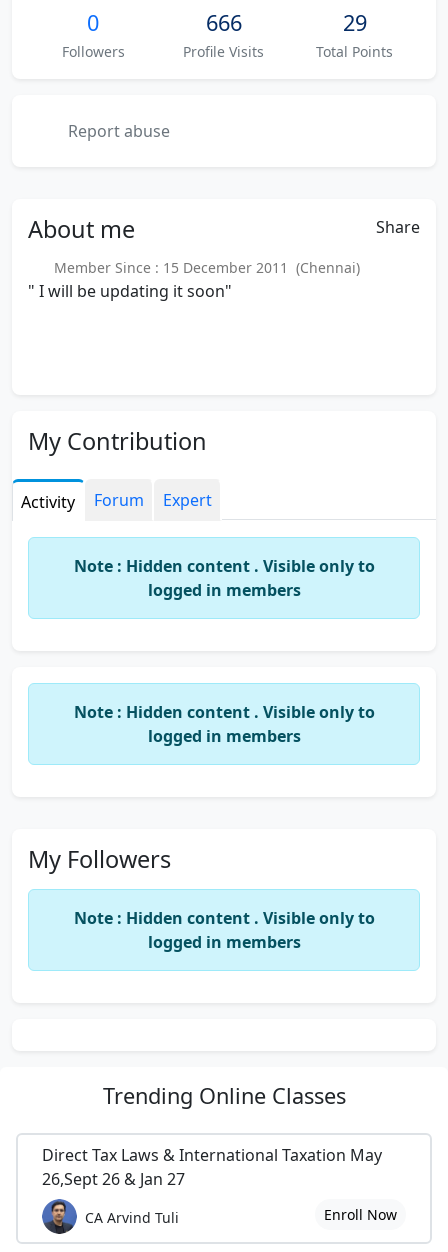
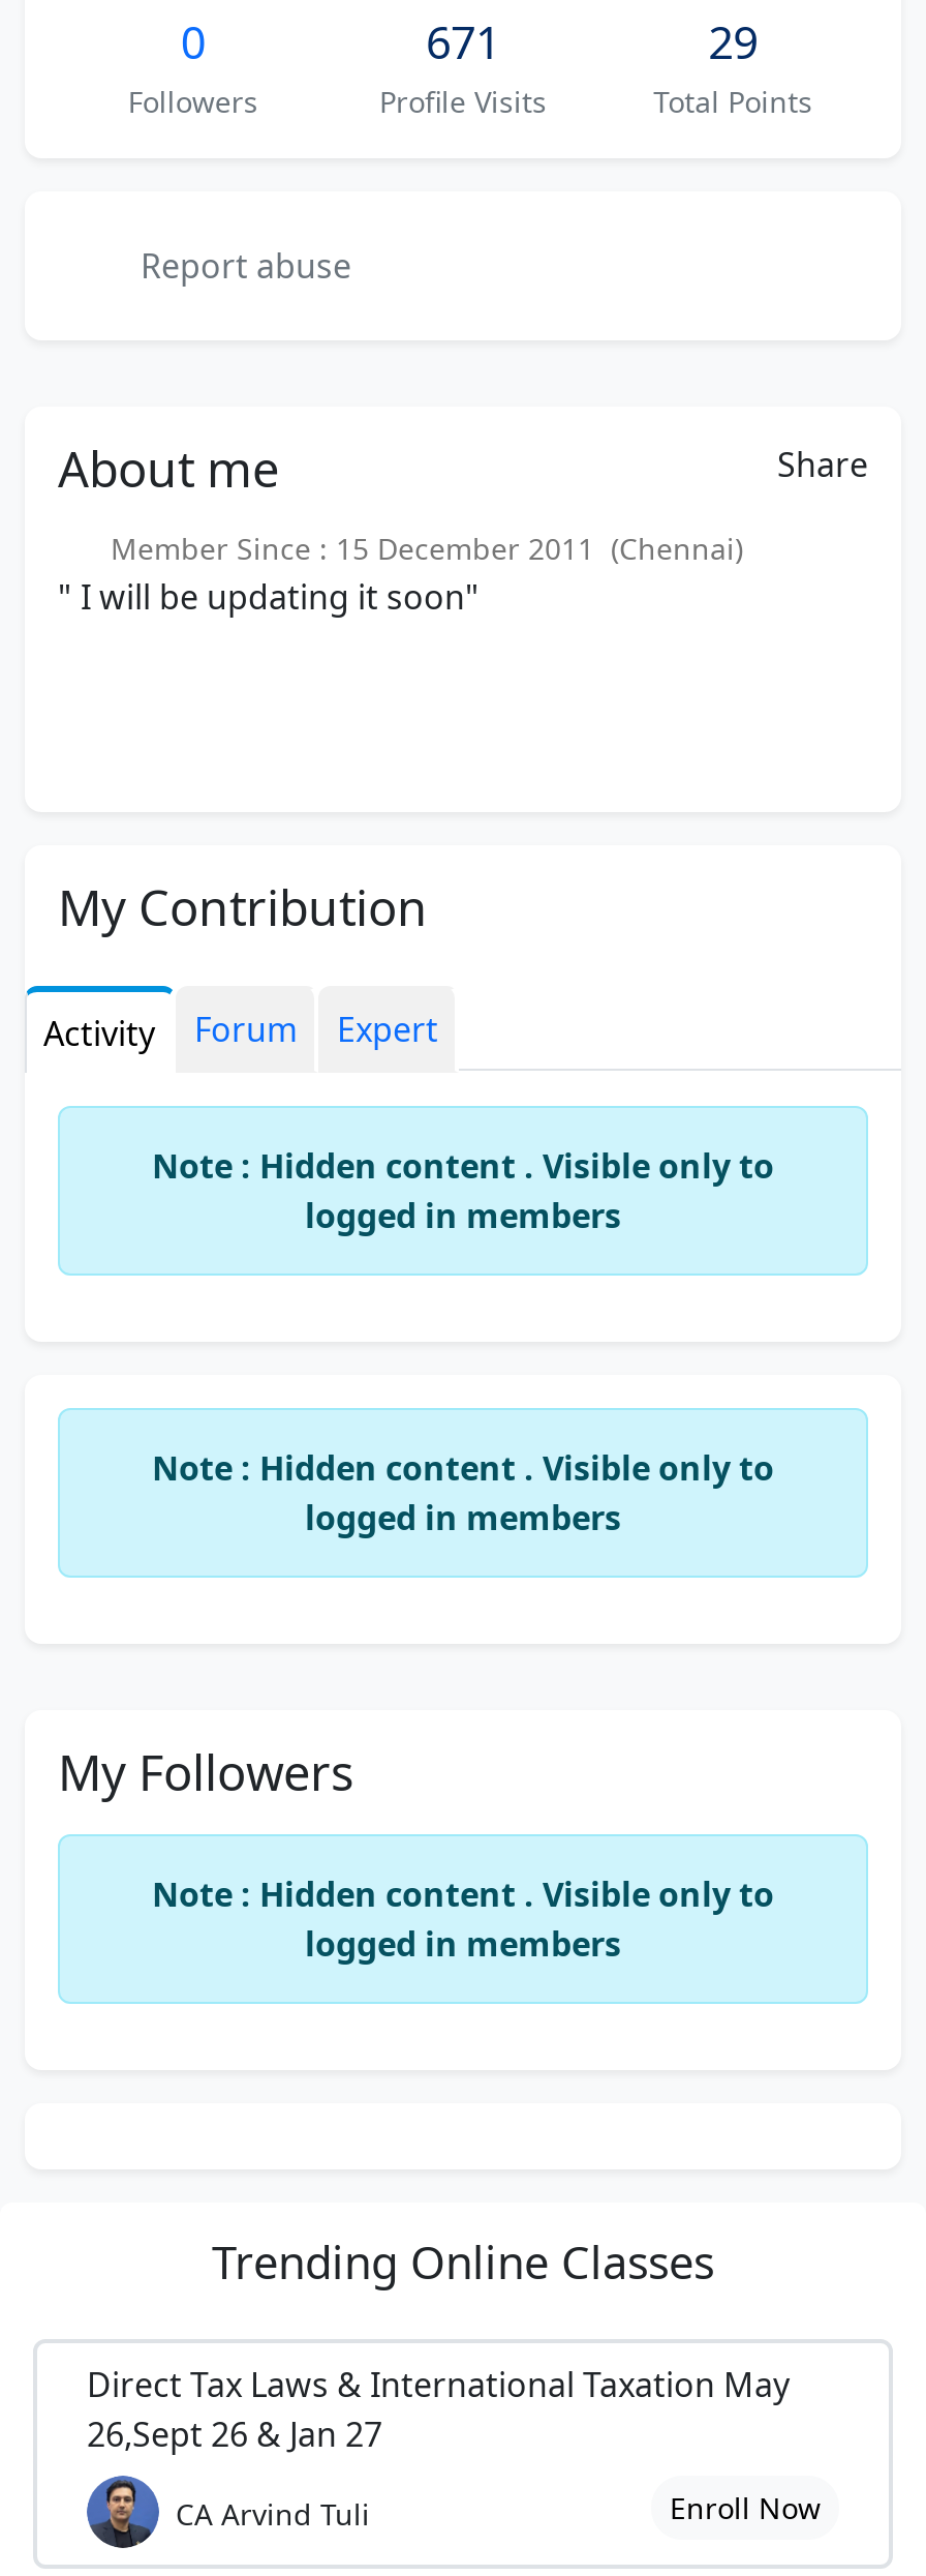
[206,8,242,37] 666 -> [426,11,500,71] 671

